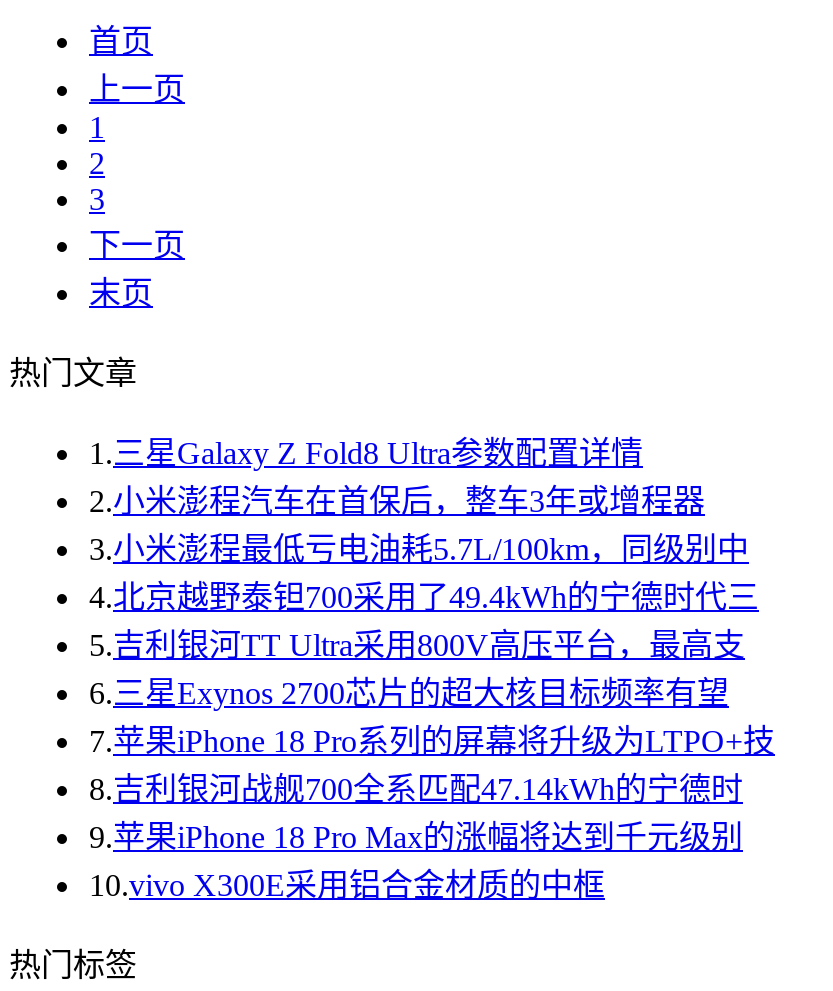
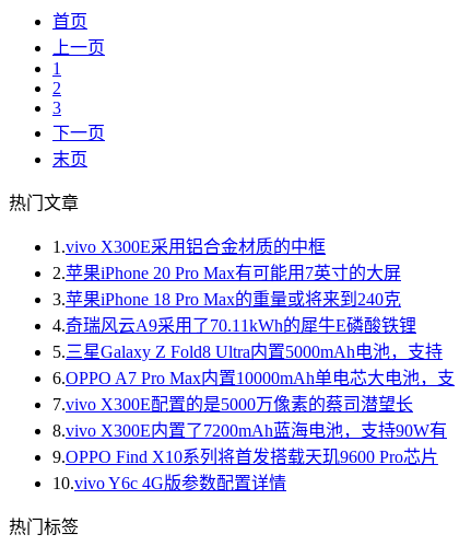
[89,436,775,902] 1.三星Galaxy Z Fold8 Ultra参数配置详情 | 2.小米澎程汽车在首保后，整车3年或增程器 | 3.小米澎程最低亏电油耗5.7L/100km，同级别中 | 4.北京越野泰钽700采用了49.4kWh的宁德时代三 | 5.吉利银河TT Ultra采用800V高压平台，最高支 | 6.三星Exynos 2700芯片的超大核目标频率有望 | 7.苹果iPhone 18 Pro系列的屏幕将升级为LTPO+技 | 8.吉利银河战舰700全系匹配47.14kWh的宁德时 | 9.苹果iPhone 18 Pro Max的涨幅将达到千元级别 | 10.vivo X300E采用铝合金材质的中框 -> [52,237,455,492] 1.vivo X300E采用铝合金材质的中框 | 2.苹果iPhone 20 Pro Max有可能用7英寸的大屏 | 3.苹果iPhone 18 Pro Max的重量或将来到240克 | 4.奇瑞风云A9采用了70.11kWh的犀牛E磷酸铁锂 | 5.三星Galaxy Z Fold8 Ultra内置5000mAh电池，支持 | 6.OPPO A7 Pro Max内置10000mAh单电芯大电池，支 | 7.vivo X300E配置的是5000万像素的蔡司潜望长 | 8.vivo X300E内置了7200mAh蓝海电池，支持90W有 | 9.OPPO Find X10系列将首发搭载天玑9600 Pro芯片 | 10.vivo Y6c 4G版参数配置详情

